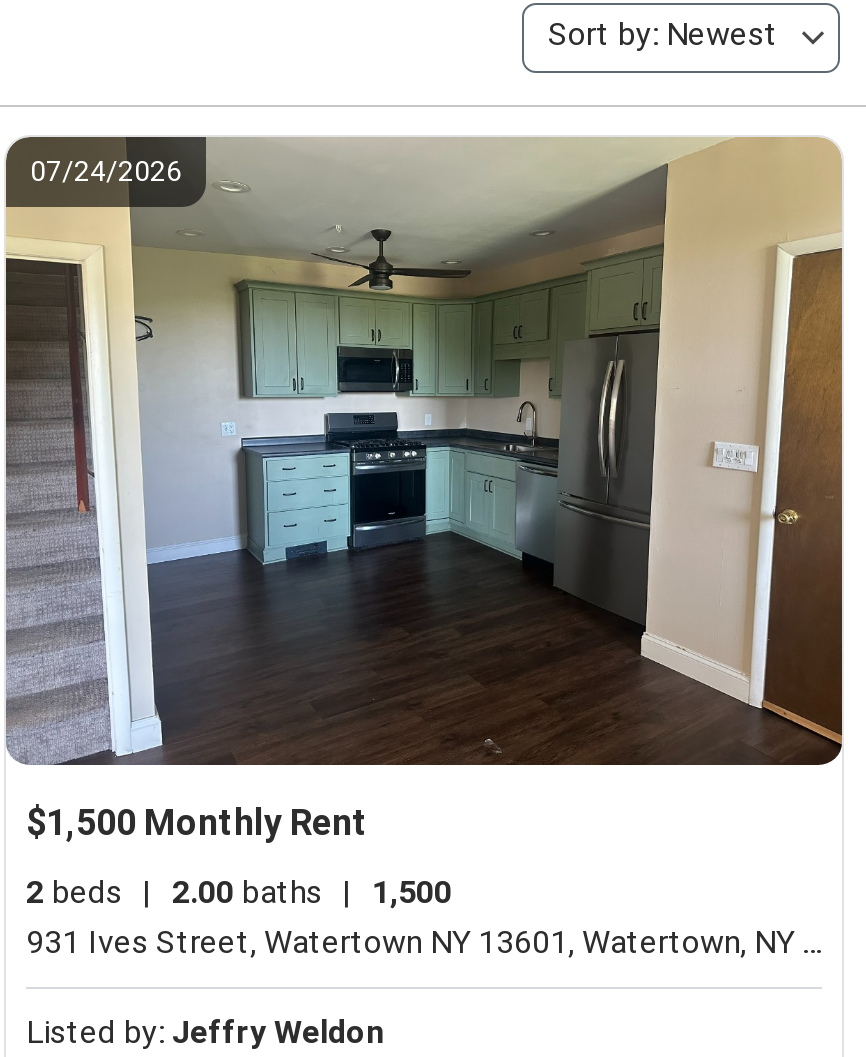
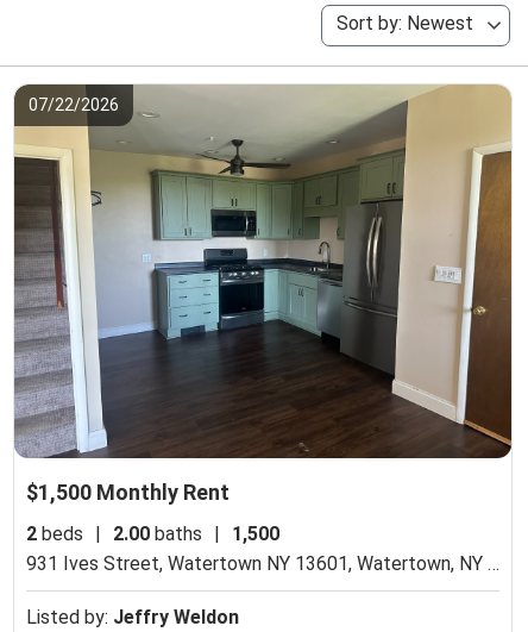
[30,155,182,187] 07/24/2026 -> [29,95,119,114] 07/22/2026

